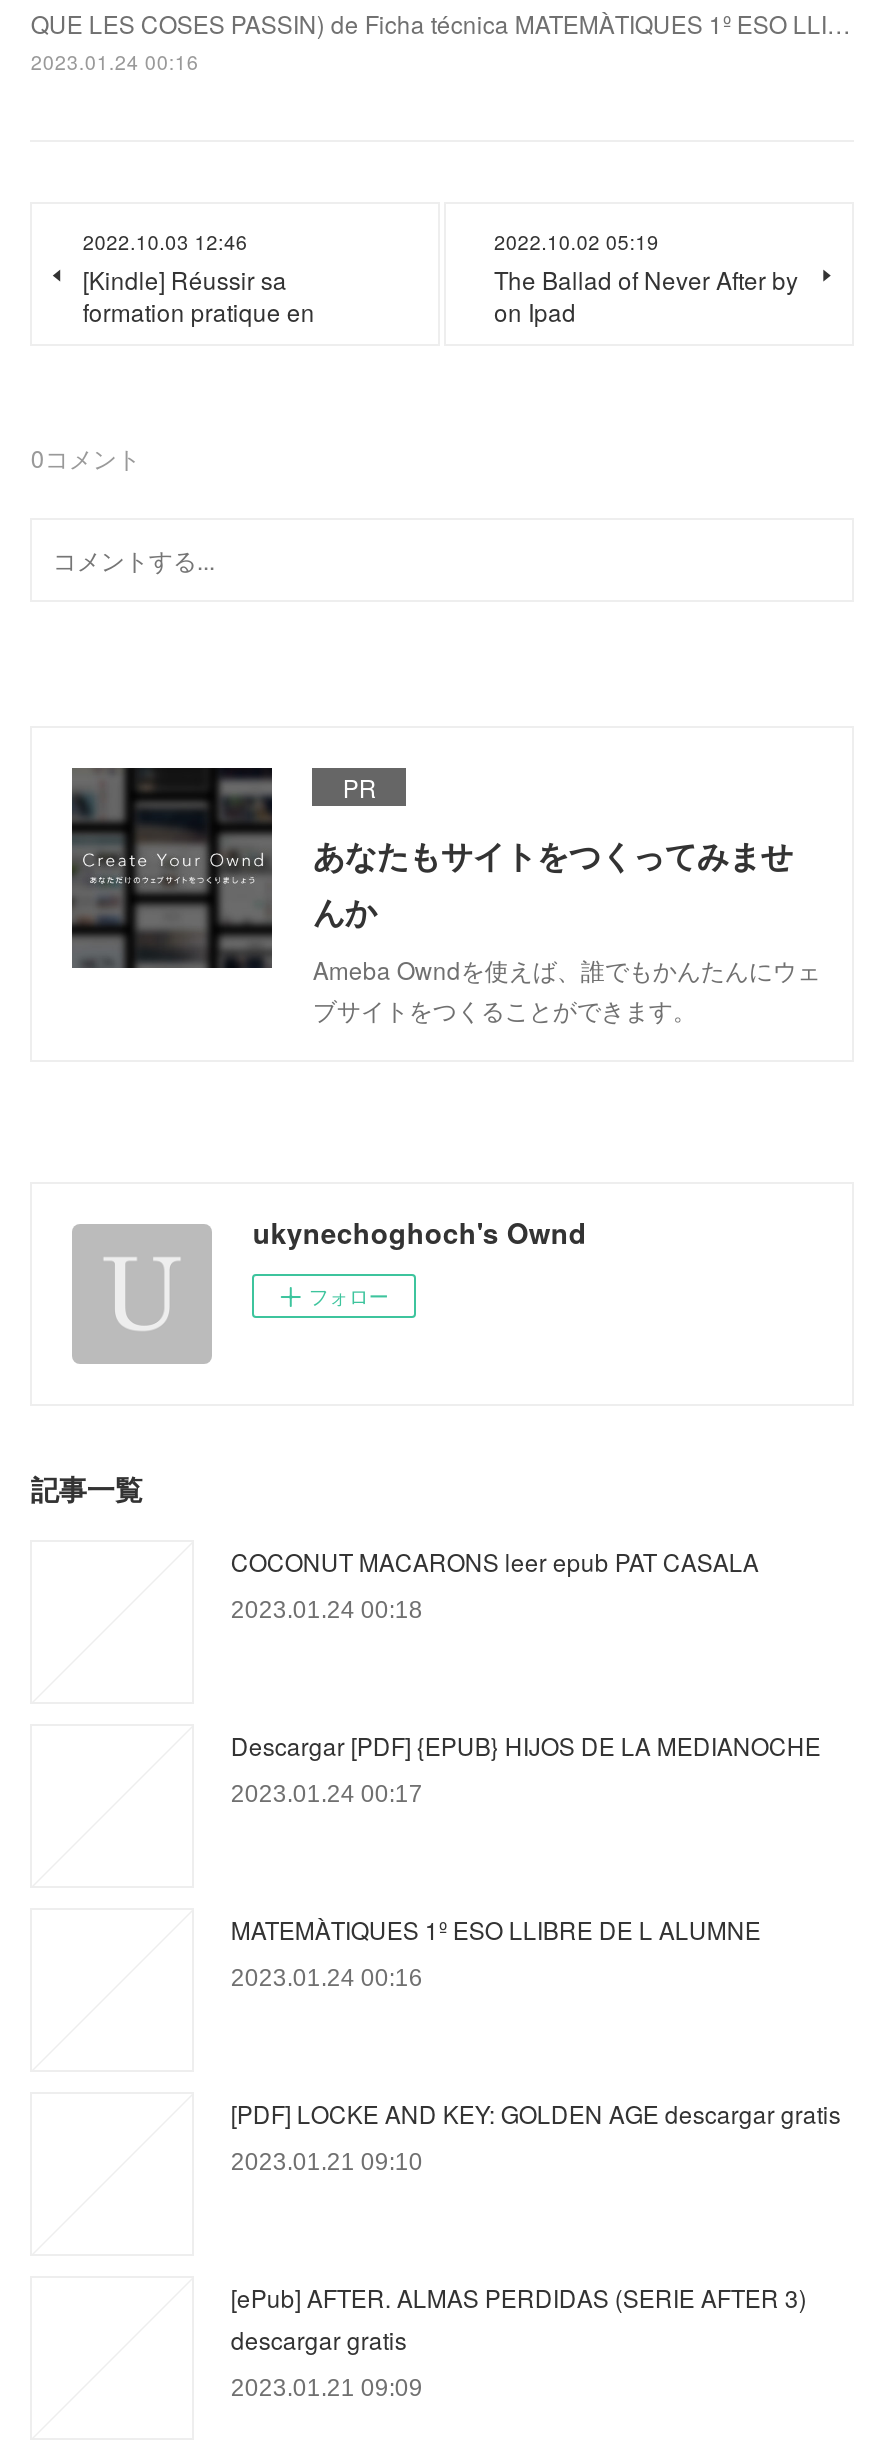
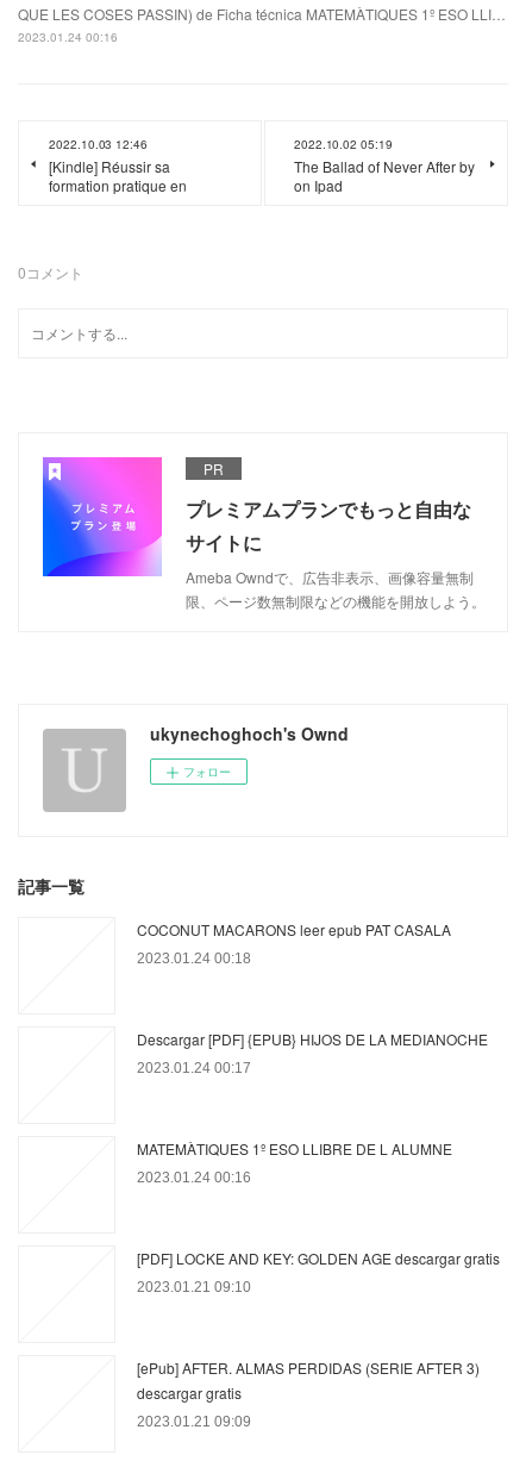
[70,766,821,1026] [image] | あなたもサイトをつくってみませ | んか | Ameba Owndを使えば、誰でもかんたんにウェ | ブサイトをつくることができます。 -> [42,456,486,611] [image] | プレミアムプランでもっと自由な | サイトに | Ameba Owndで、広告非表示、画像容量無制 | 限、ページ数無制限などの機能を開放しよう。

